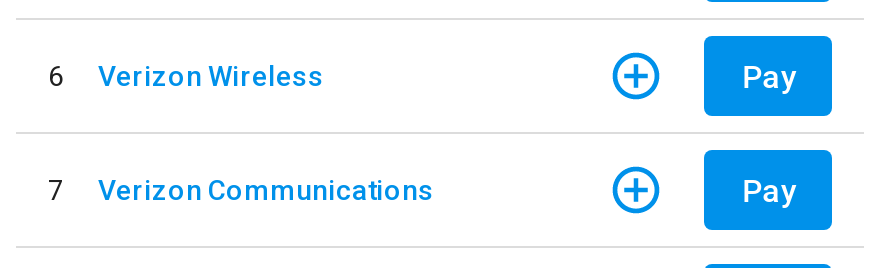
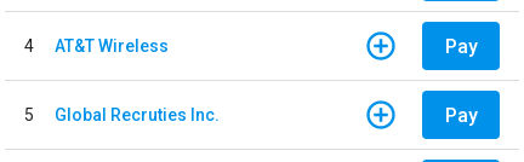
[48,59,64,91] 6 -> [24,36,34,55] 4
[98,59,324,91] Verizon Wireless -> [55,36,169,55] AT&T Wireless
[48,173,434,205] 7 | Verizon Communications -> [24,105,220,124] 5 | Global Recruties Inc.

